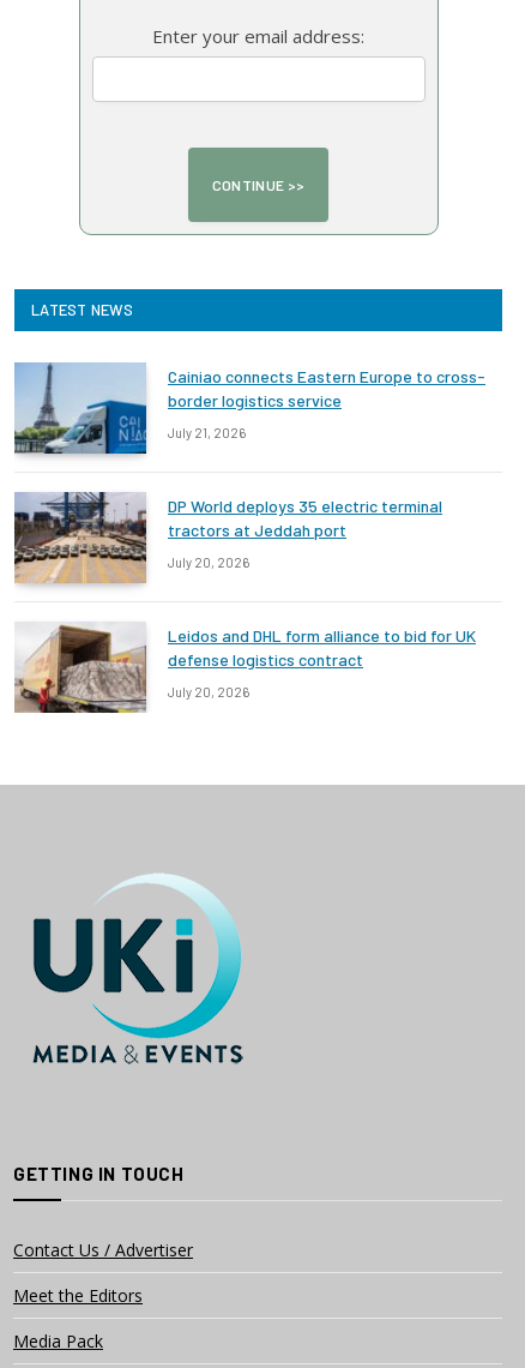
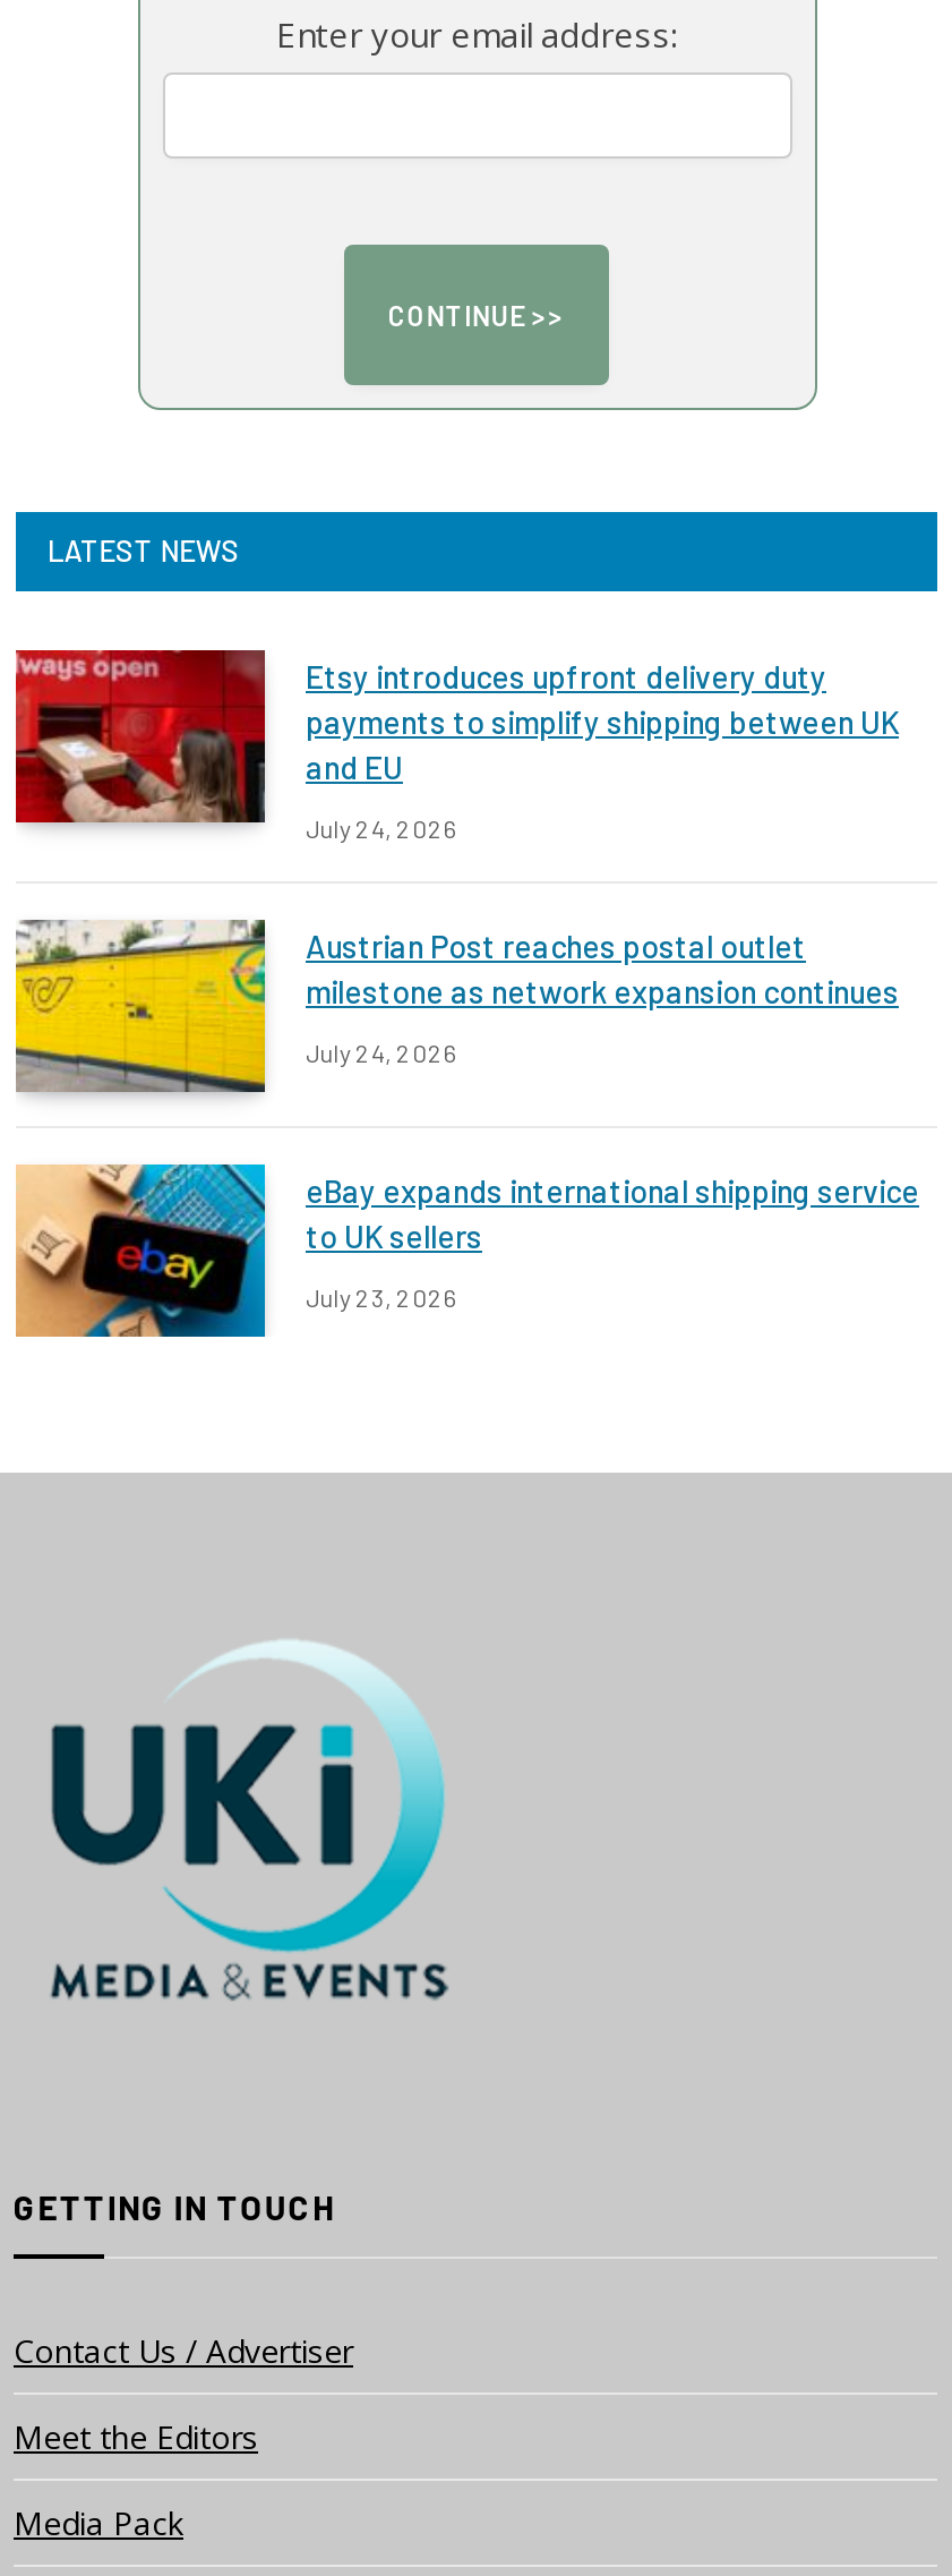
[13,361,485,455] [image] | Cainiao connects Eastern Europe to cross- | border logistics service -> [14,648,899,825] [image] | Etsy introduces upfront delivery duty | payments to simplify shipping between UK | and EU
[168,424,246,440] July 21, 2026 -> [306,812,457,842] July 24, 2026
[13,491,442,583] [image] | DP World deploys 35 electric terminal | tractors at Jeddah port -> [14,920,899,1094] [image] | Austrian Post reaches postal outlet | milestone as network expansion continues
[168,554,249,570] July 20, 2026 -> [306,1037,457,1066] July 24, 2026
[14,623,476,714] [image] | Leidos and DHL form alliance to bid for UK | defense logistics contract -> [16,1162,919,1339] [image] | eBay expands international shipping service | to UK sellers
[168,684,249,699] July 20, 2026 -> [306,1281,457,1311] July 23, 2026

